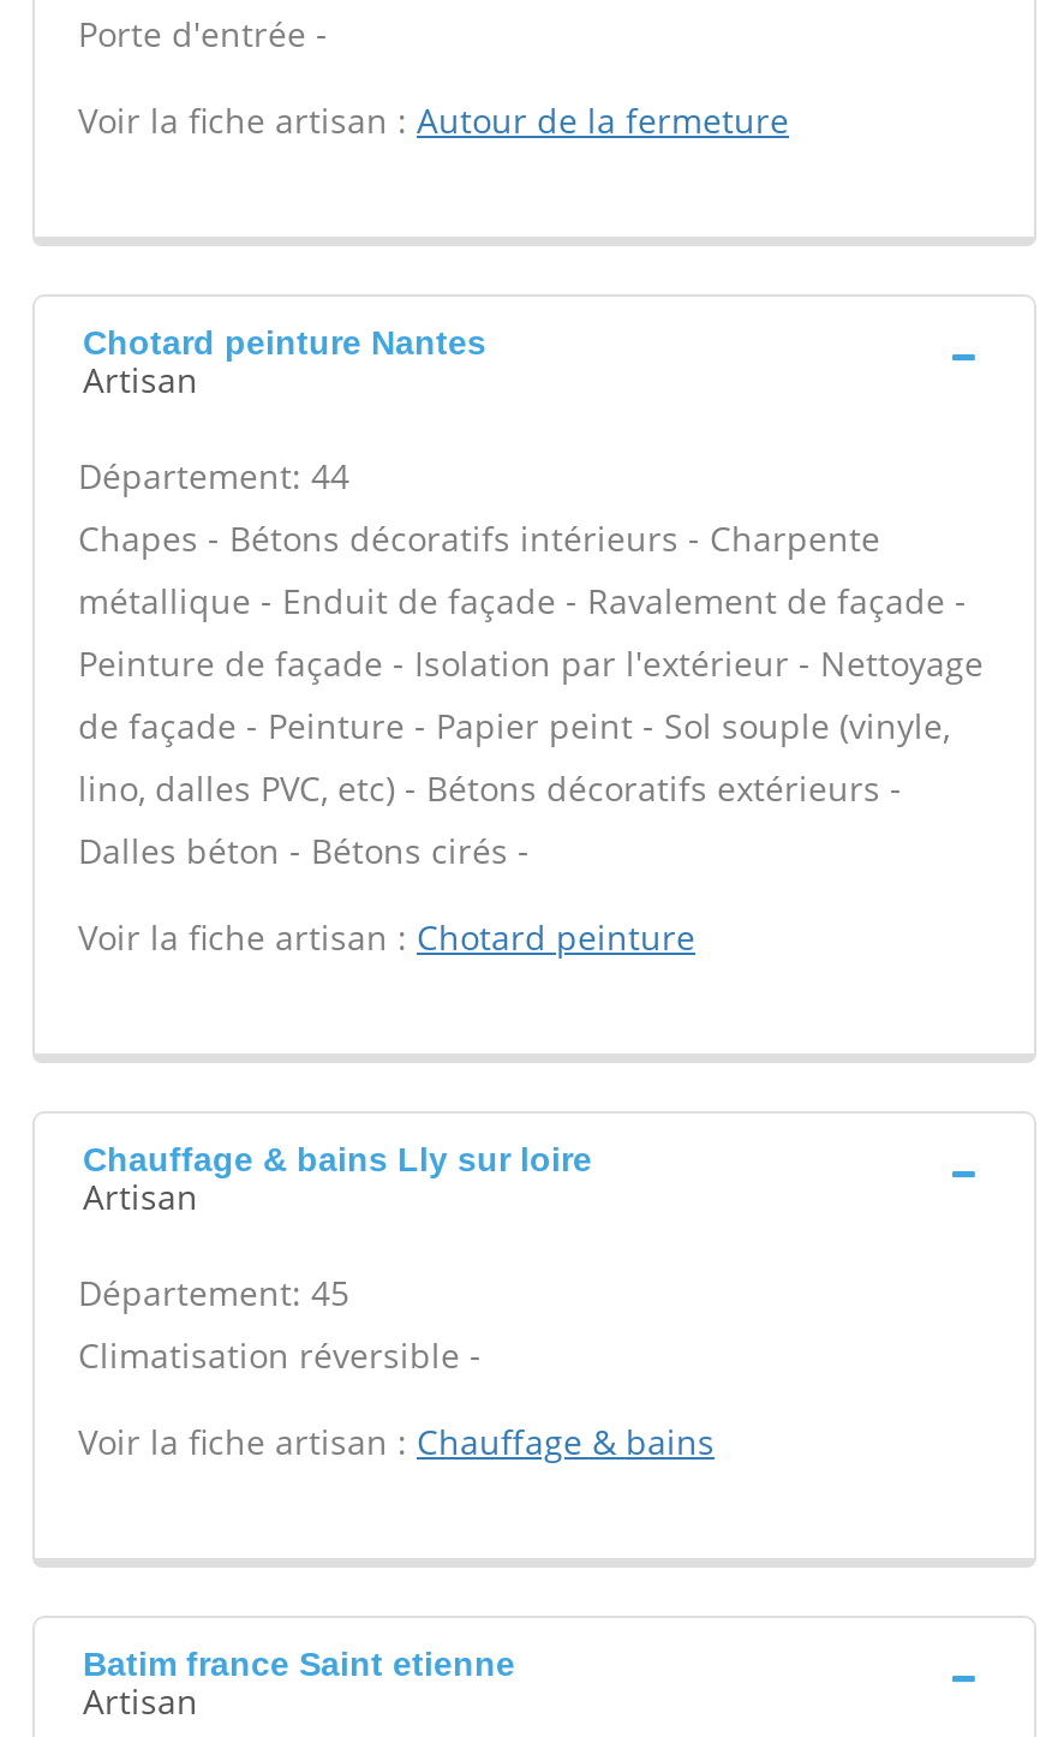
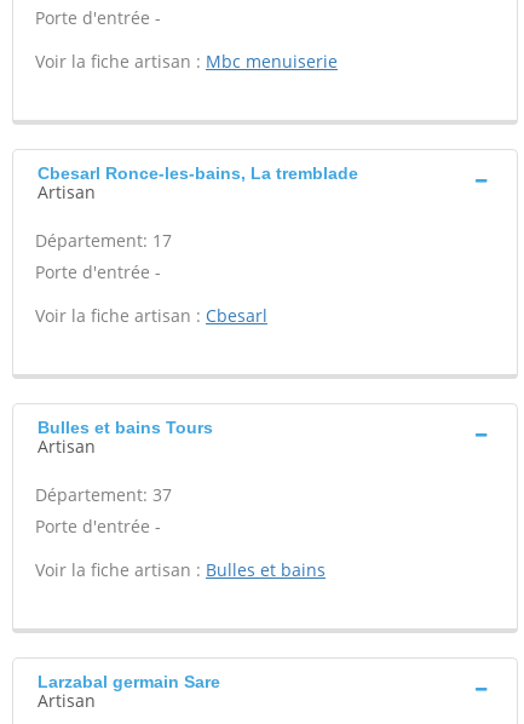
[78,97,789,143] Voir la fiche artisan : Autour de la fermeture -> [35,50,338,73] Voir la fiche artisan : Mbc menuiserie
[83,323,486,362] Chotard peinture Nantes -> [38,163,358,183] Cbesarl Ronce-les-bains, La tremblade
[78,453,984,873] Département: 44 | Chapes - Bétons décoratifs intérieurs - Charpente | métallique - Enduit de façade - Ravalement de façade - | Peinture de façade - Isolation par l'extérieur - Nettoyage | de façade - Peinture - Papier peint - Sol souple (vinyle, | lino, dalles PVC, etc) - Bétons décoratifs extérieurs - | Dalles béton - Bétons cirés - -> [35,229,172,283] Département: 17 | Porte d'entrée -
[78,914,695,960] Voir la fiche artisan : Chotard peinture -> [35,304,267,327] Voir la fiche artisan : Cbesarl
[83,1140,592,1178] Chauffage & bains Lly sur loire -> [38,418,213,437] Bulles et bains Tours
[78,1270,482,1378] Département: 45 | Climatisation réversible - -> [35,483,172,538] Département: 37 | Porte d'entrée -
[78,1419,715,1464] Voir la fiche artisan : Chauffage & bains -> [35,558,326,581] Voir la fiche artisan : Bulles et bains
[83,1645,515,1683] Batim france Saint etienne -> [38,672,220,691] Larzabal germain Sare

